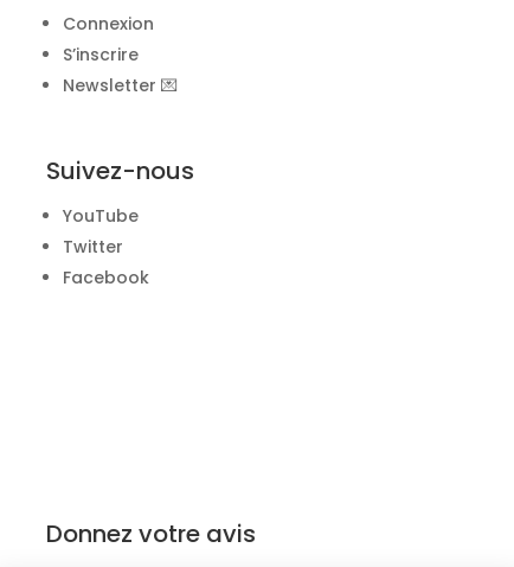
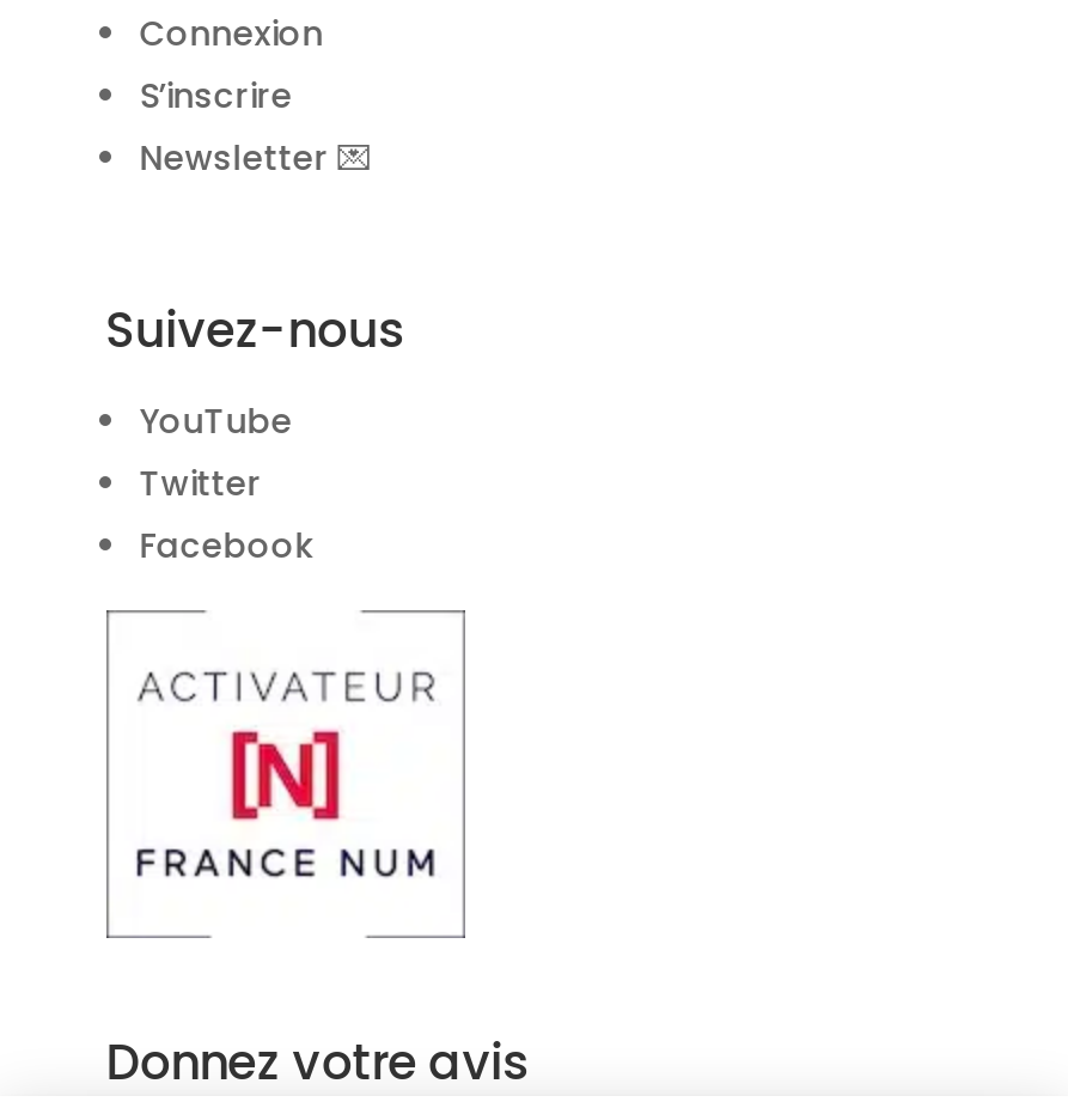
none -> [104,608,468,940] [image]

